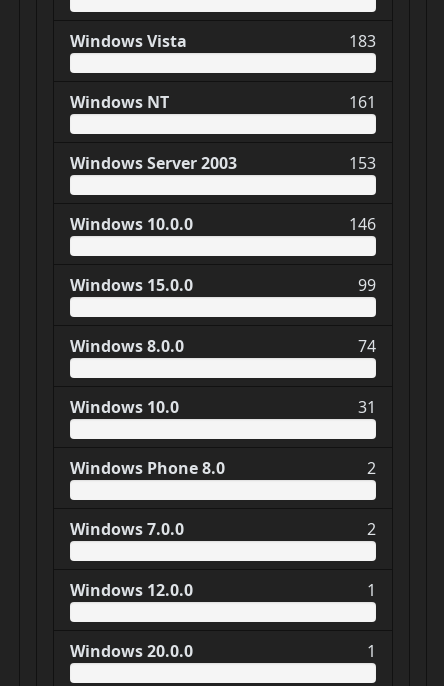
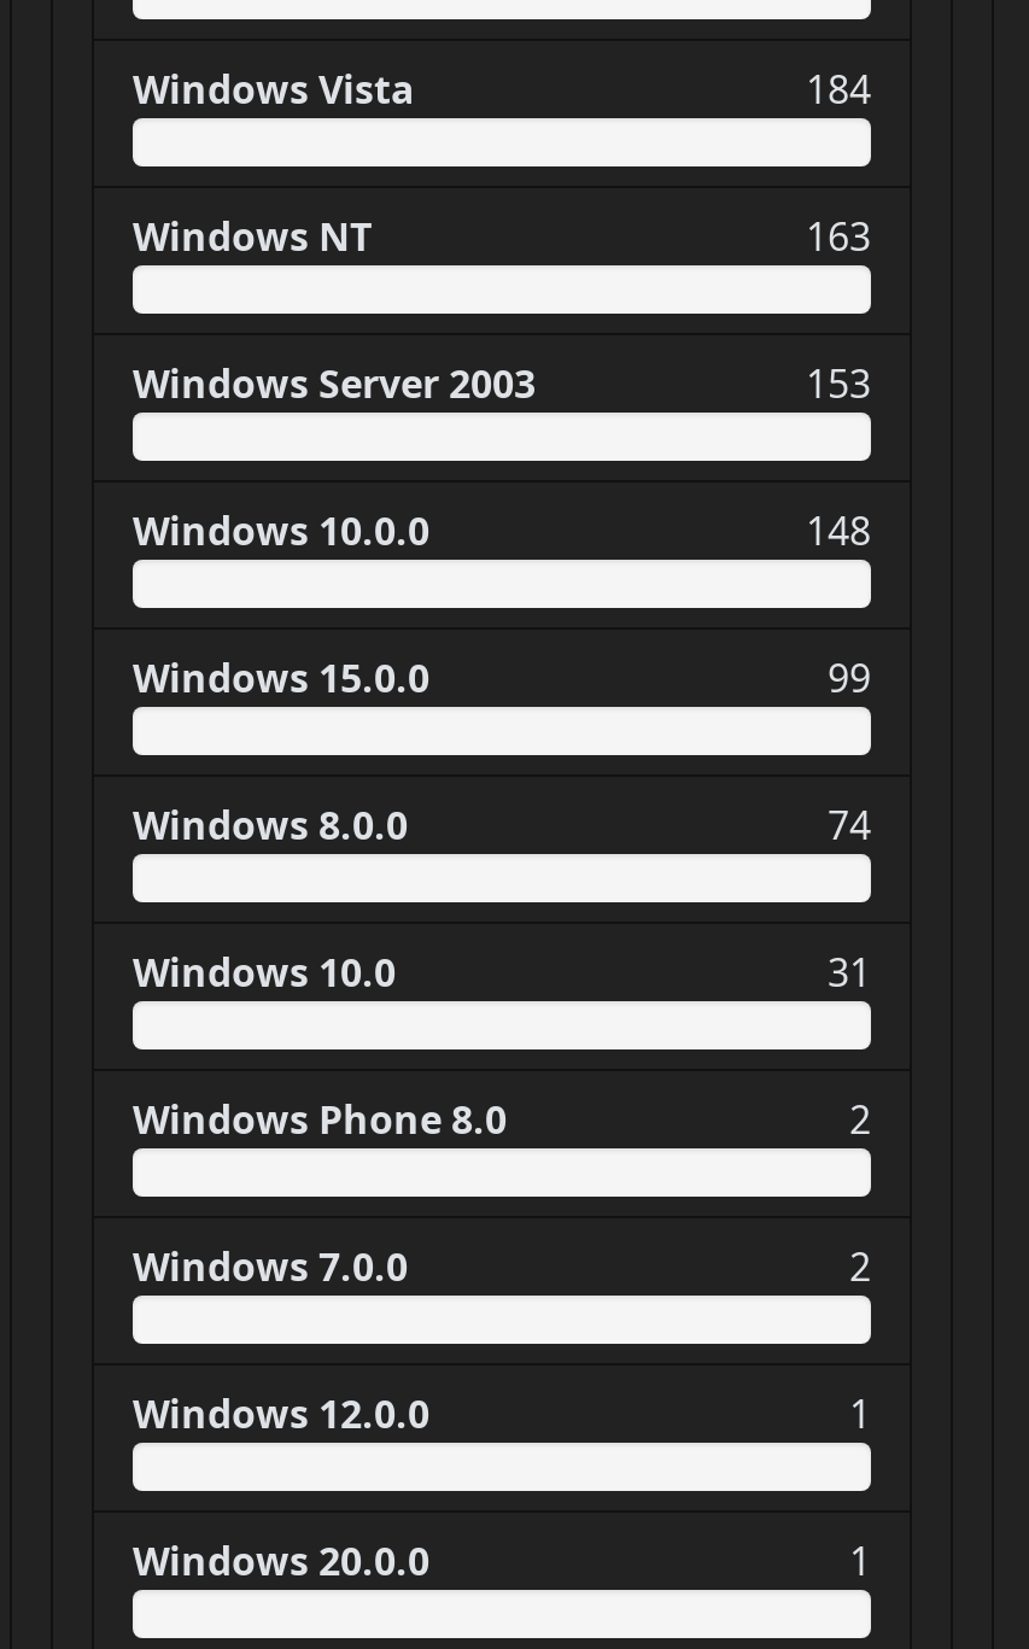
[349,30,376,52] 183 -> [806,64,871,117] 184
[349,91,376,113] 161 -> [806,211,871,264] 163
[349,213,376,235] 146 -> [806,505,871,558] 148

